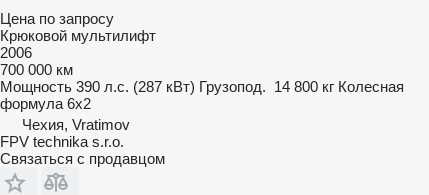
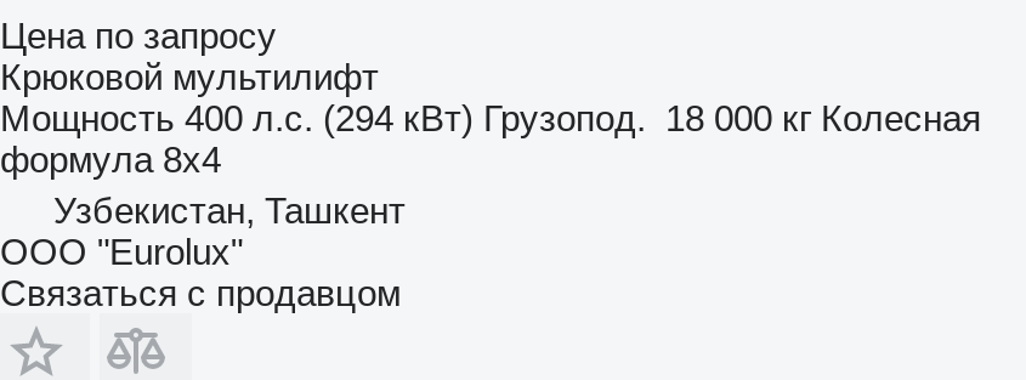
[0,44,404,150] 2006 | 700 000 км | Мощность 390 л.с. (287 кВт) Грузопод. 14 800 кг Колесная | формула 6x2 | Чехия, Vratimov | FPV technika s.r.o. -> [0,98,981,272] Мощность 400 л.с. (294 кВт) Грузопод. 18 000 кг Колесная | формула 8x4 | Узбекистан, Ташкент | ООО "Eurolux"

